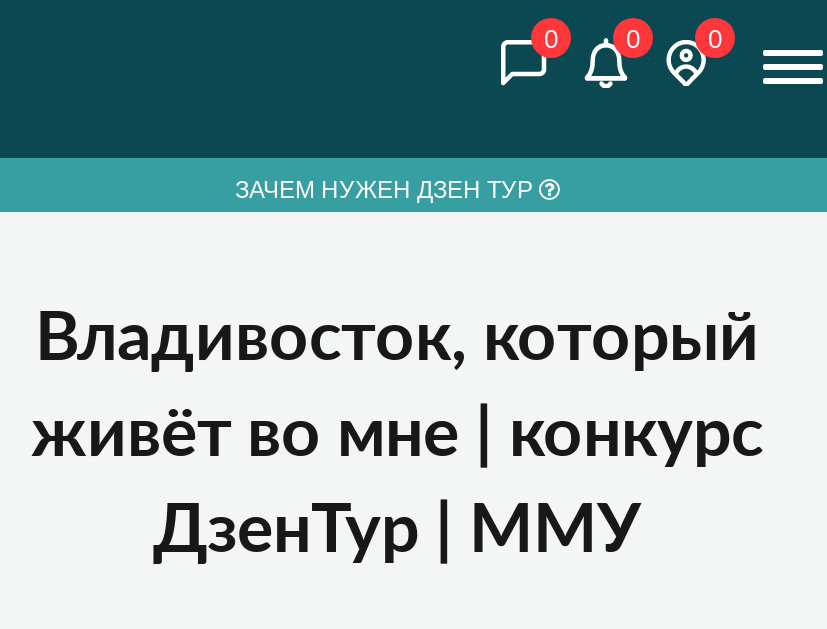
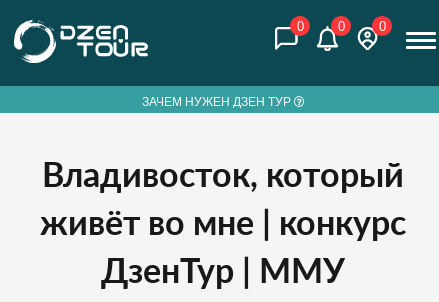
none -> [13,19,149,64] [image]

